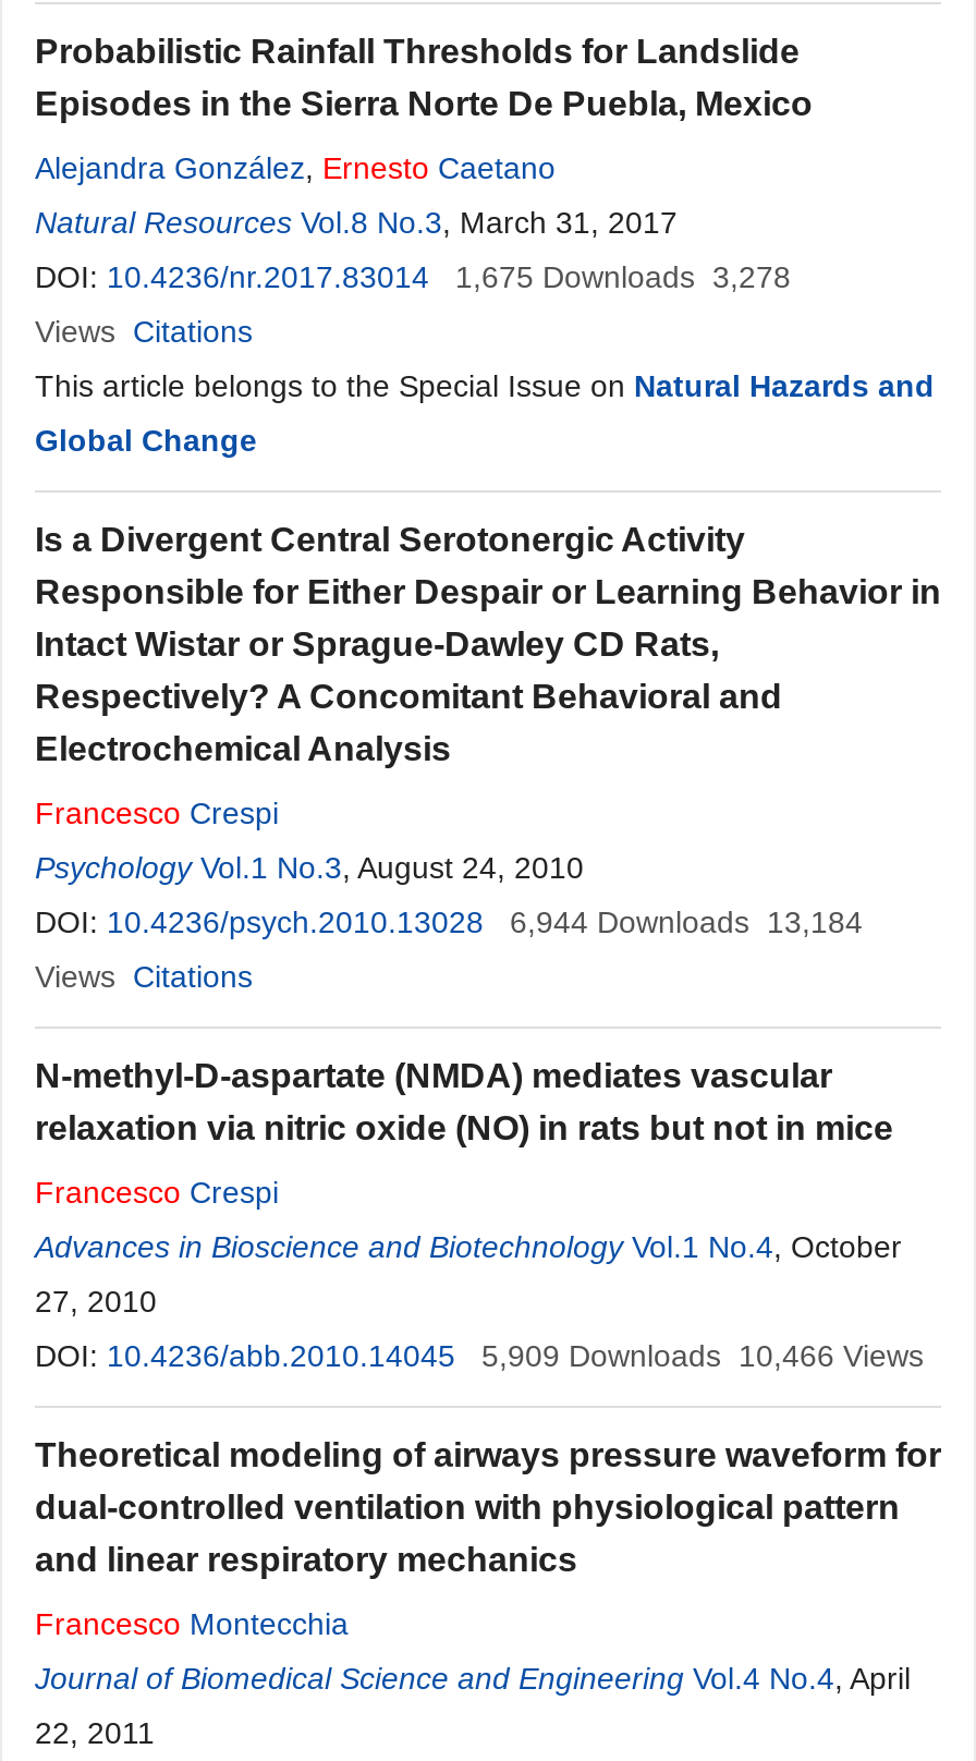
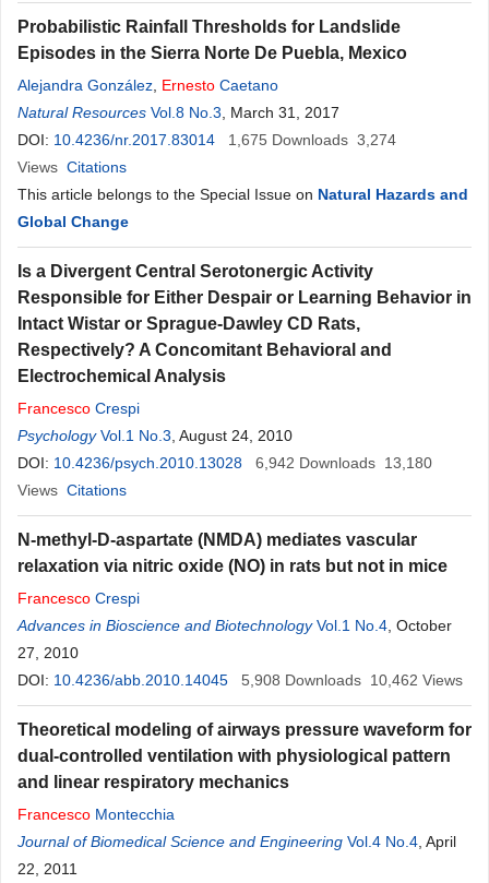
[35,259,791,294] DOI: 10.4236/nr.2017.83014 1,675 Downloads 3,278 -> [17,131,396,148] DOI: 10.4236/nr.2017.83014 1,675 Downloads 3,274
[35,904,863,939] DOI: 10.4236/psych.2010.13028 6,944 Downloads 13,184 -> [17,454,432,472] DOI: 10.4236/psych.2010.13028 6,942 Downloads 13,180
[481,1338,924,1373] 5,909 Downloads 10,466 Views -> [241,671,463,689] 5,908 Downloads 10,462 Views

